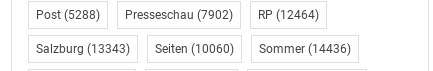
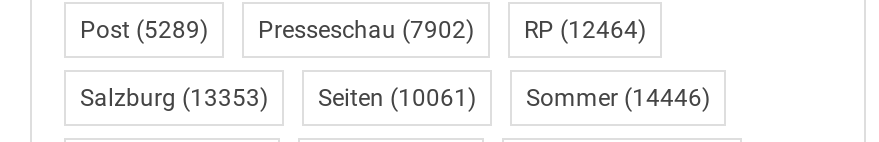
[36,8,319,22] Post (5288) Presseschau (7902) RP (12464) -> [80,16,646,44] Post (5289) Presseschau (7902) RP (12464)
[36,42,130,56] Salzburg (13343) -> [80,84,268,112] Salzburg (13353)
[155,42,234,56] Seiten (10060) -> [318,84,476,112] Seiten (10061)
[259,42,351,56] Sommer (14436) -> [526,84,710,112] Sommer (14446)

